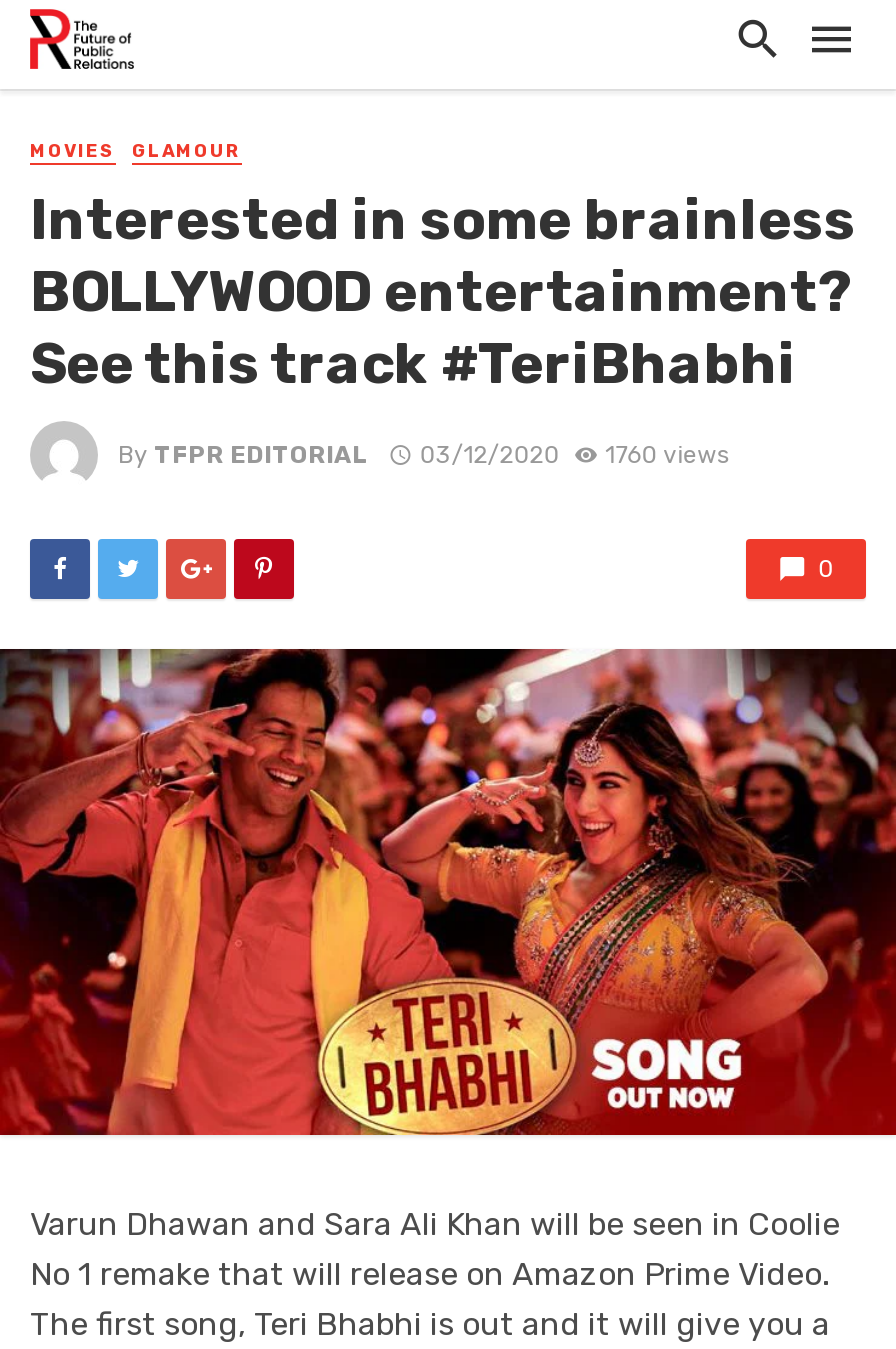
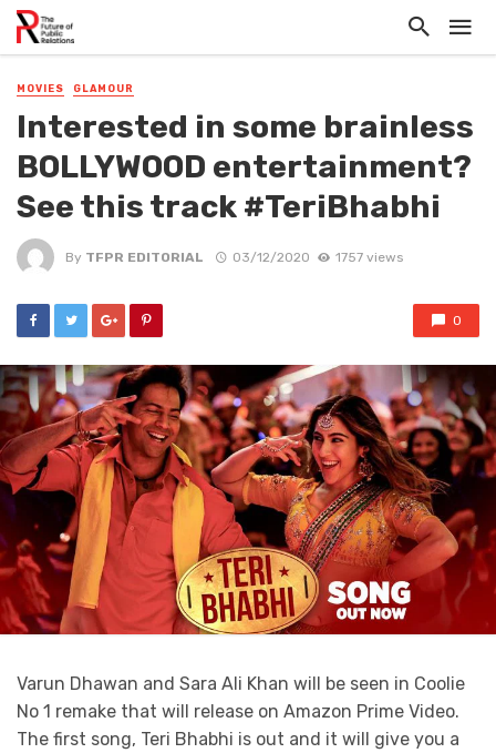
[118,440,729,468] By TFPR EDITORIAL 03/12/2020 1760 views -> [65,249,403,265] By TFPR EDITORIAL 03/12/2020 1757 views

